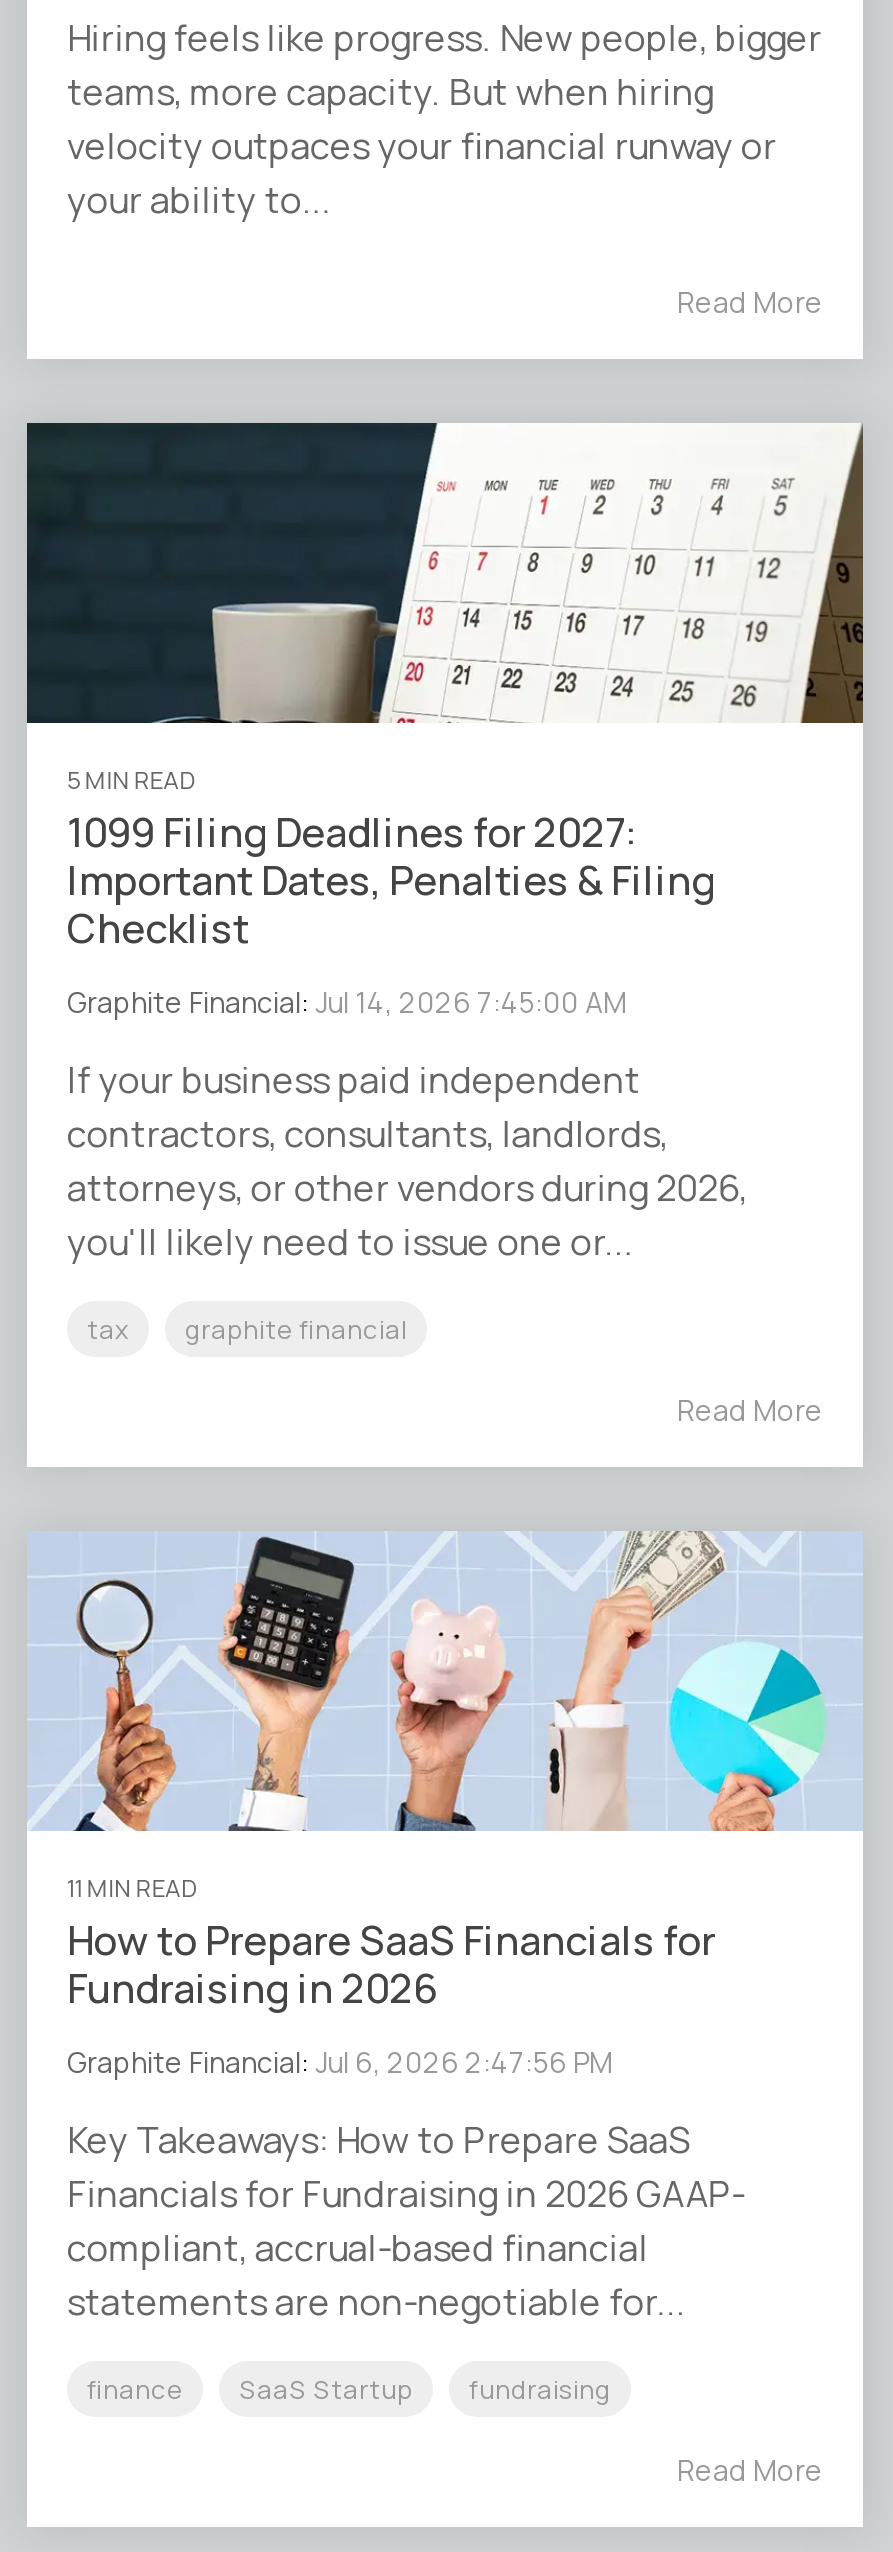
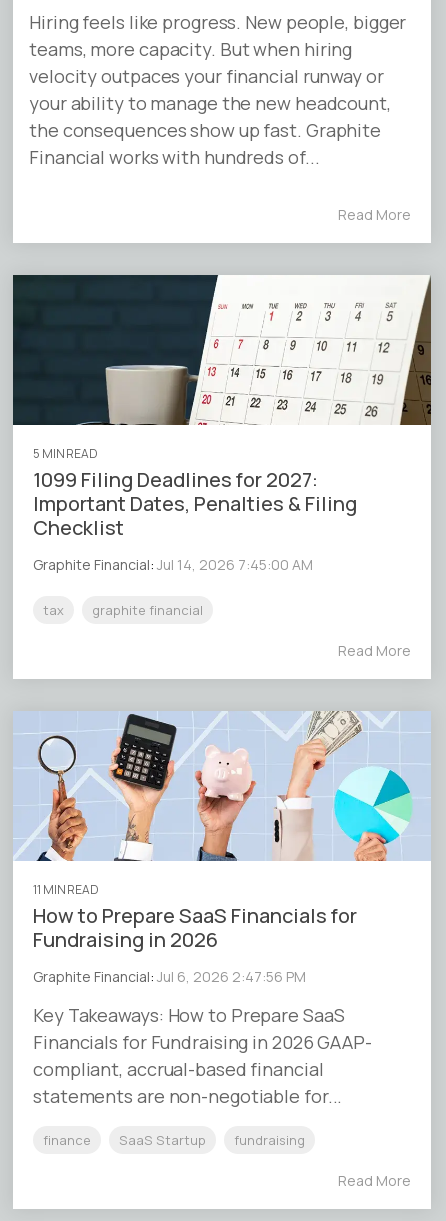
[67,175,331,223] your ability to... -> [29,91,391,169] your ability to manage the new headcount, | the consequences show up fast. Graphite | Financial works with hundreds of...
moved [67,283,823,1021] -> [33,205,411,574]: [image] | Read More | 5 MIN READ | 1099 Filing Deadlines for 2027: | Important Dates, Penalties & Filing | Checklist | Graphite Financial: Jul 14, 2026 7:45:00 AM
[67,1055,747,1265] If your business paid independent | contractors, consultants, landlords, | attorneys, or other vendors during 2026, | you'll likely need to issue one or... -> none

